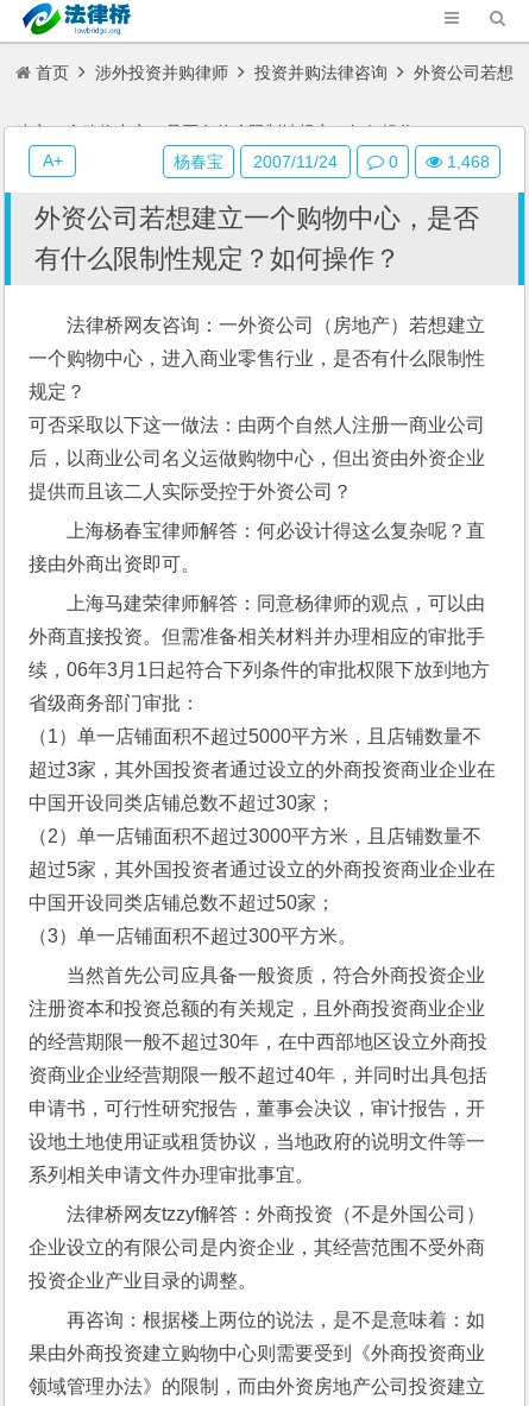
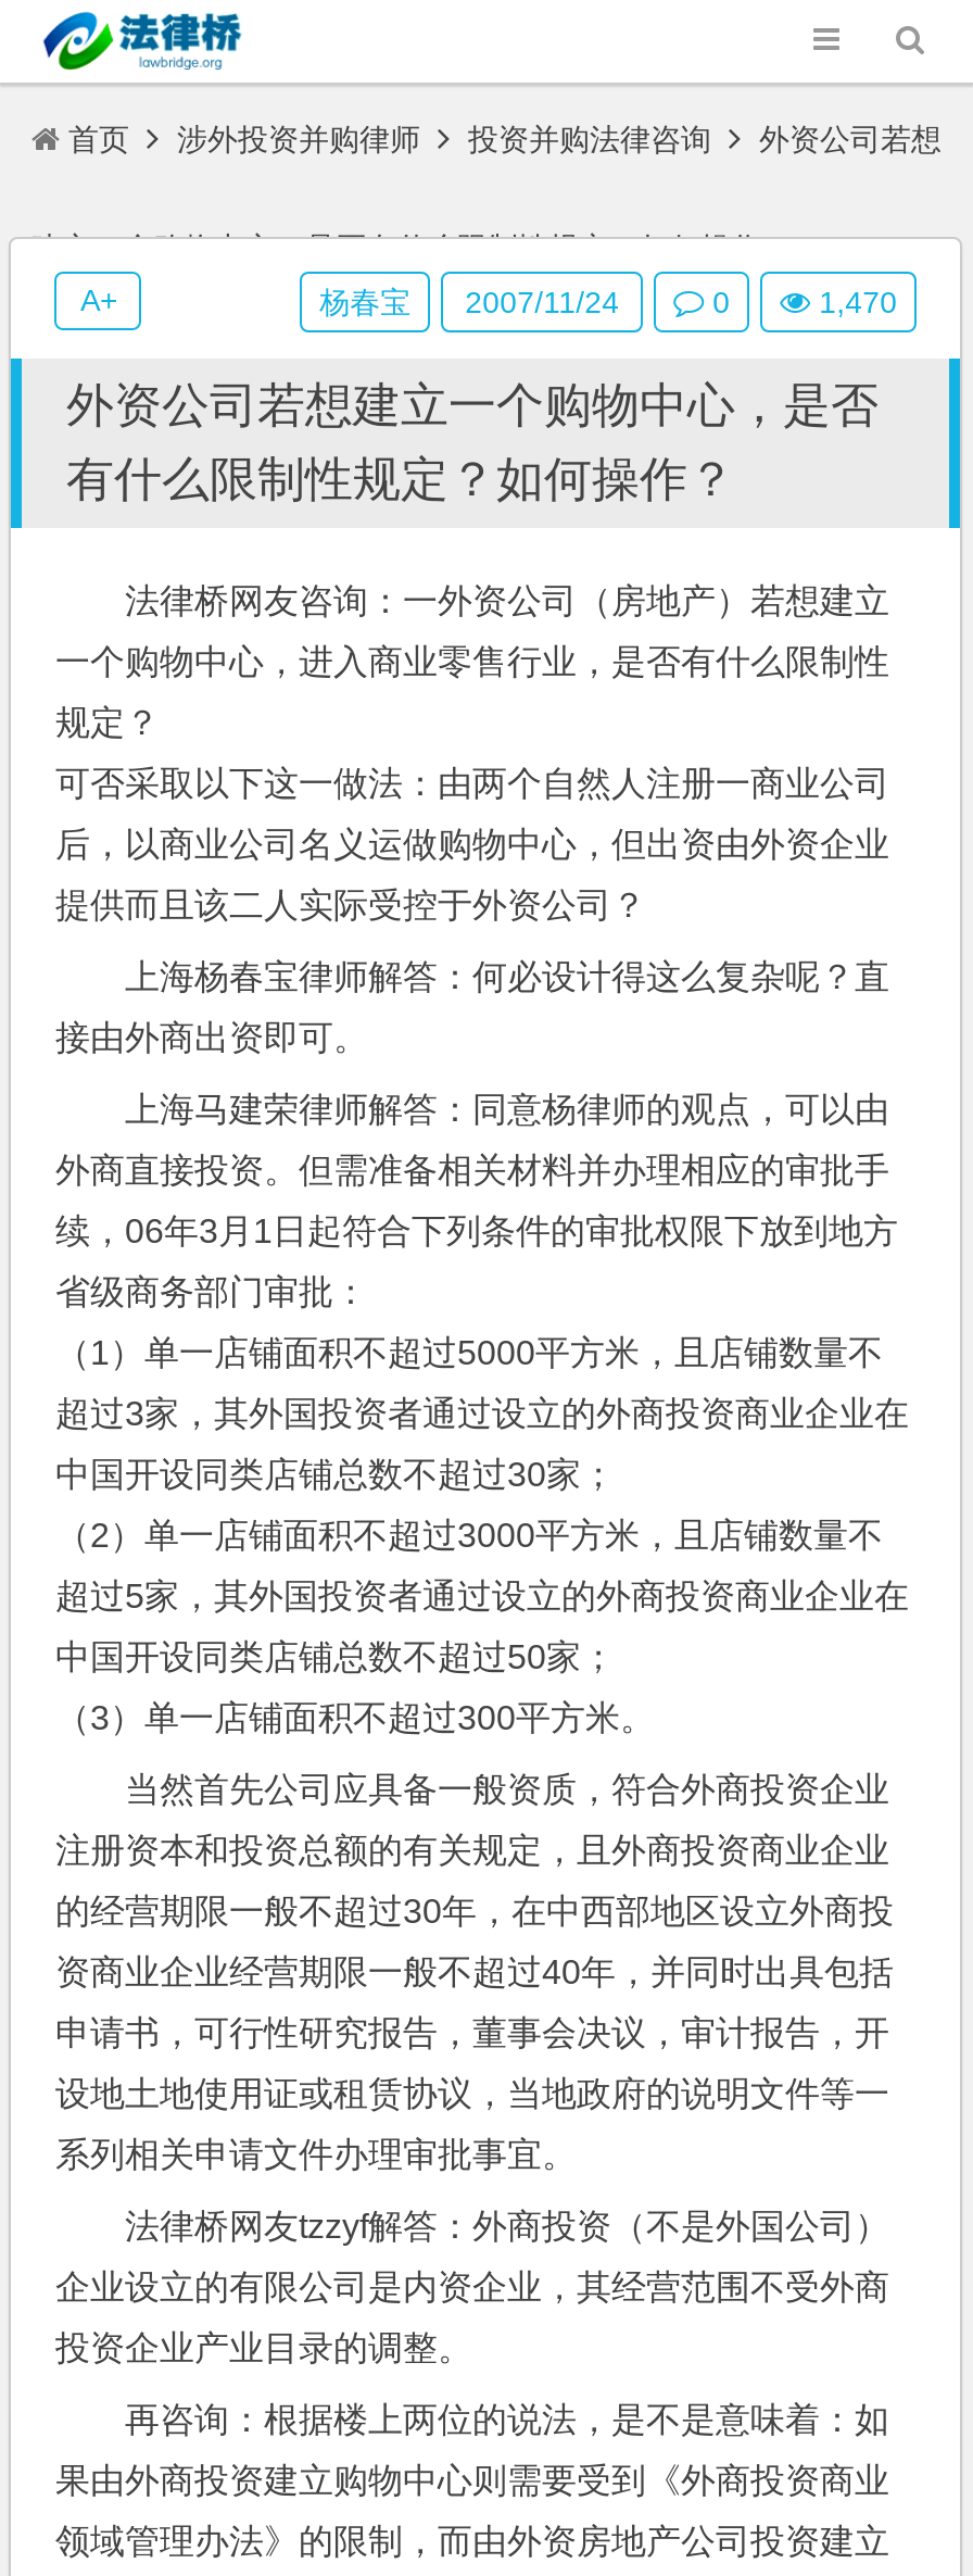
[442,152,490,171] 1,468 -> [810,285,897,319] 1,470

